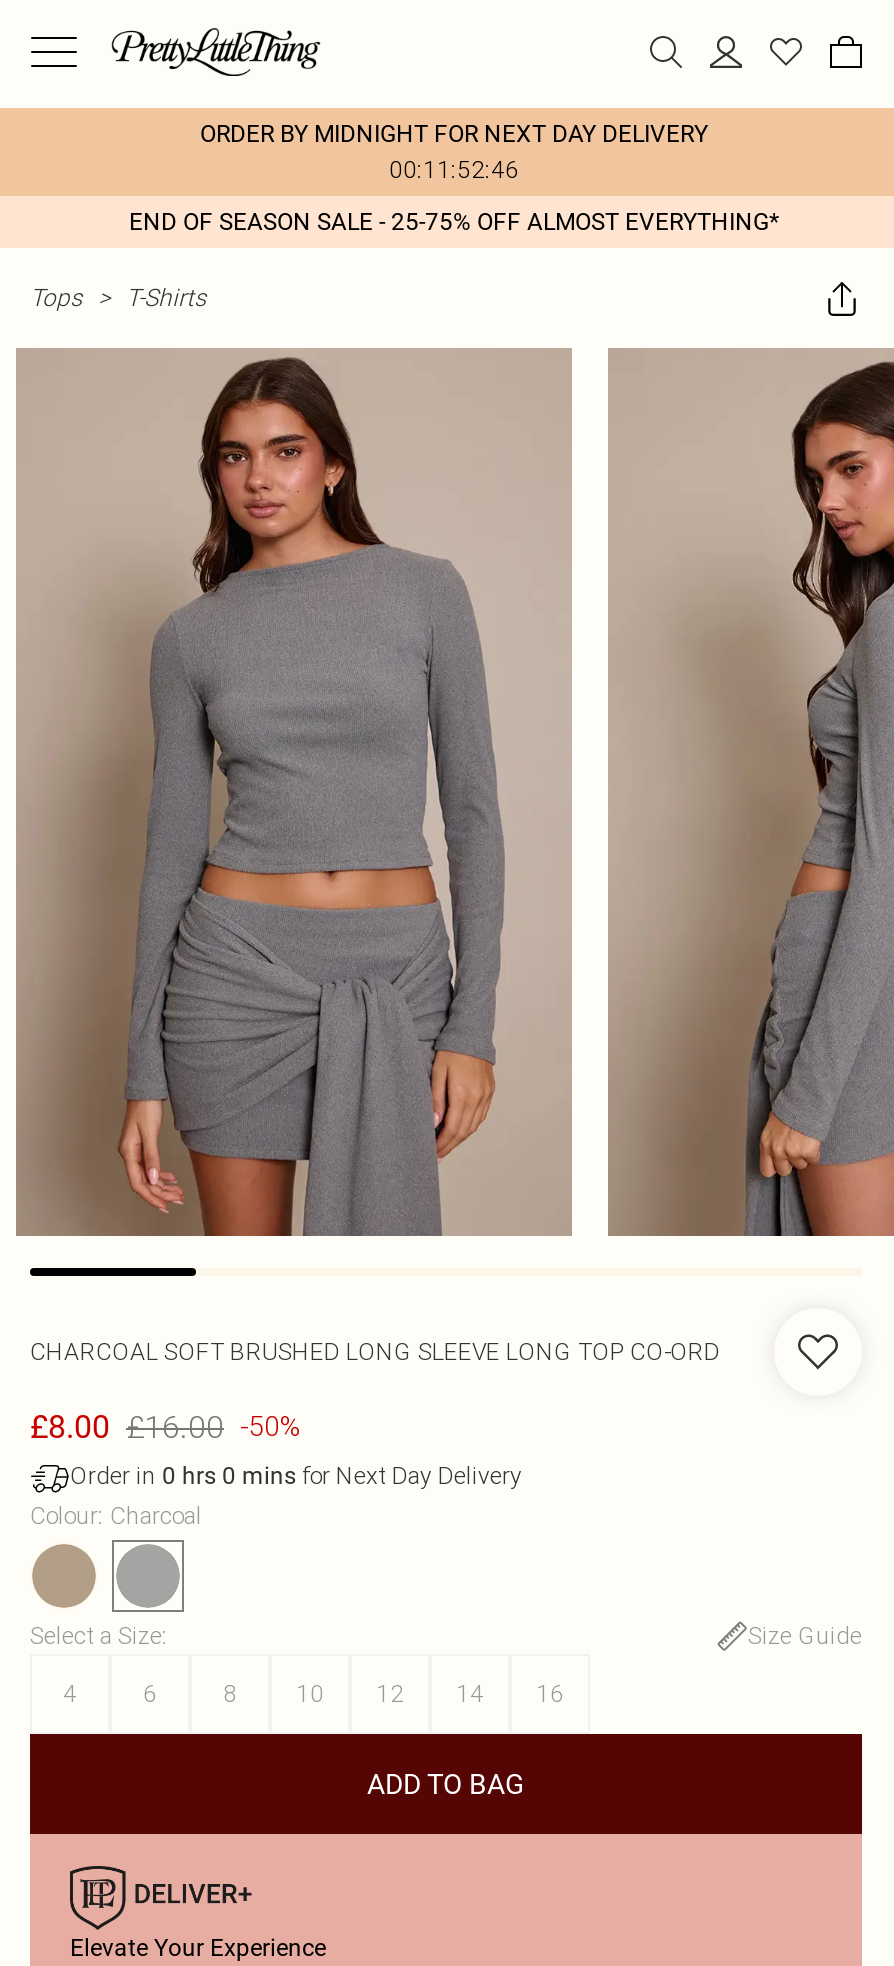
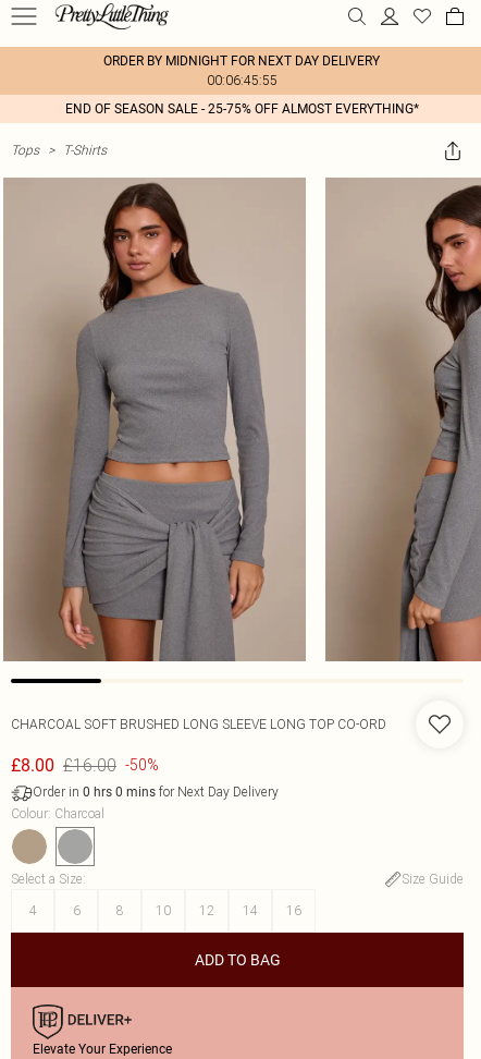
[389,154,519,184] 00:11:52:46 -> [206,72,277,88] 00:06:45:55

